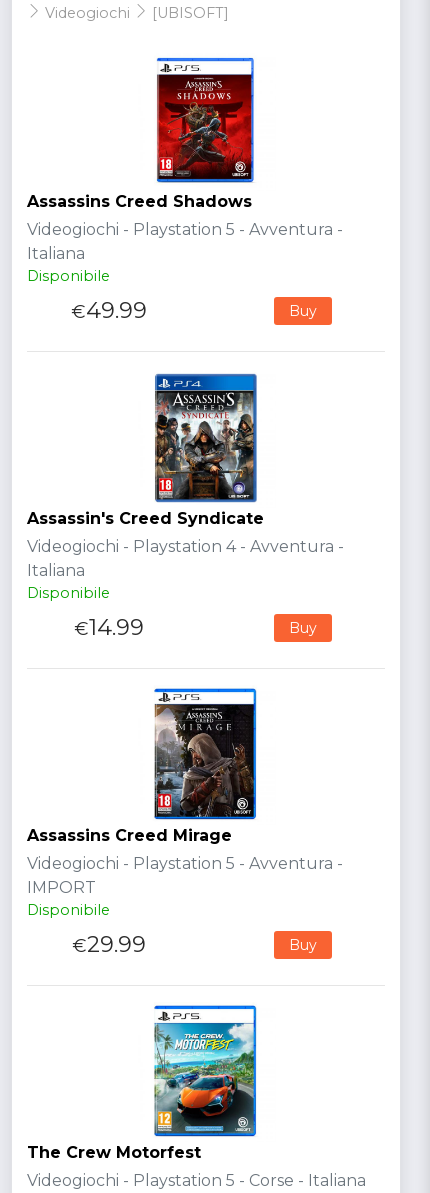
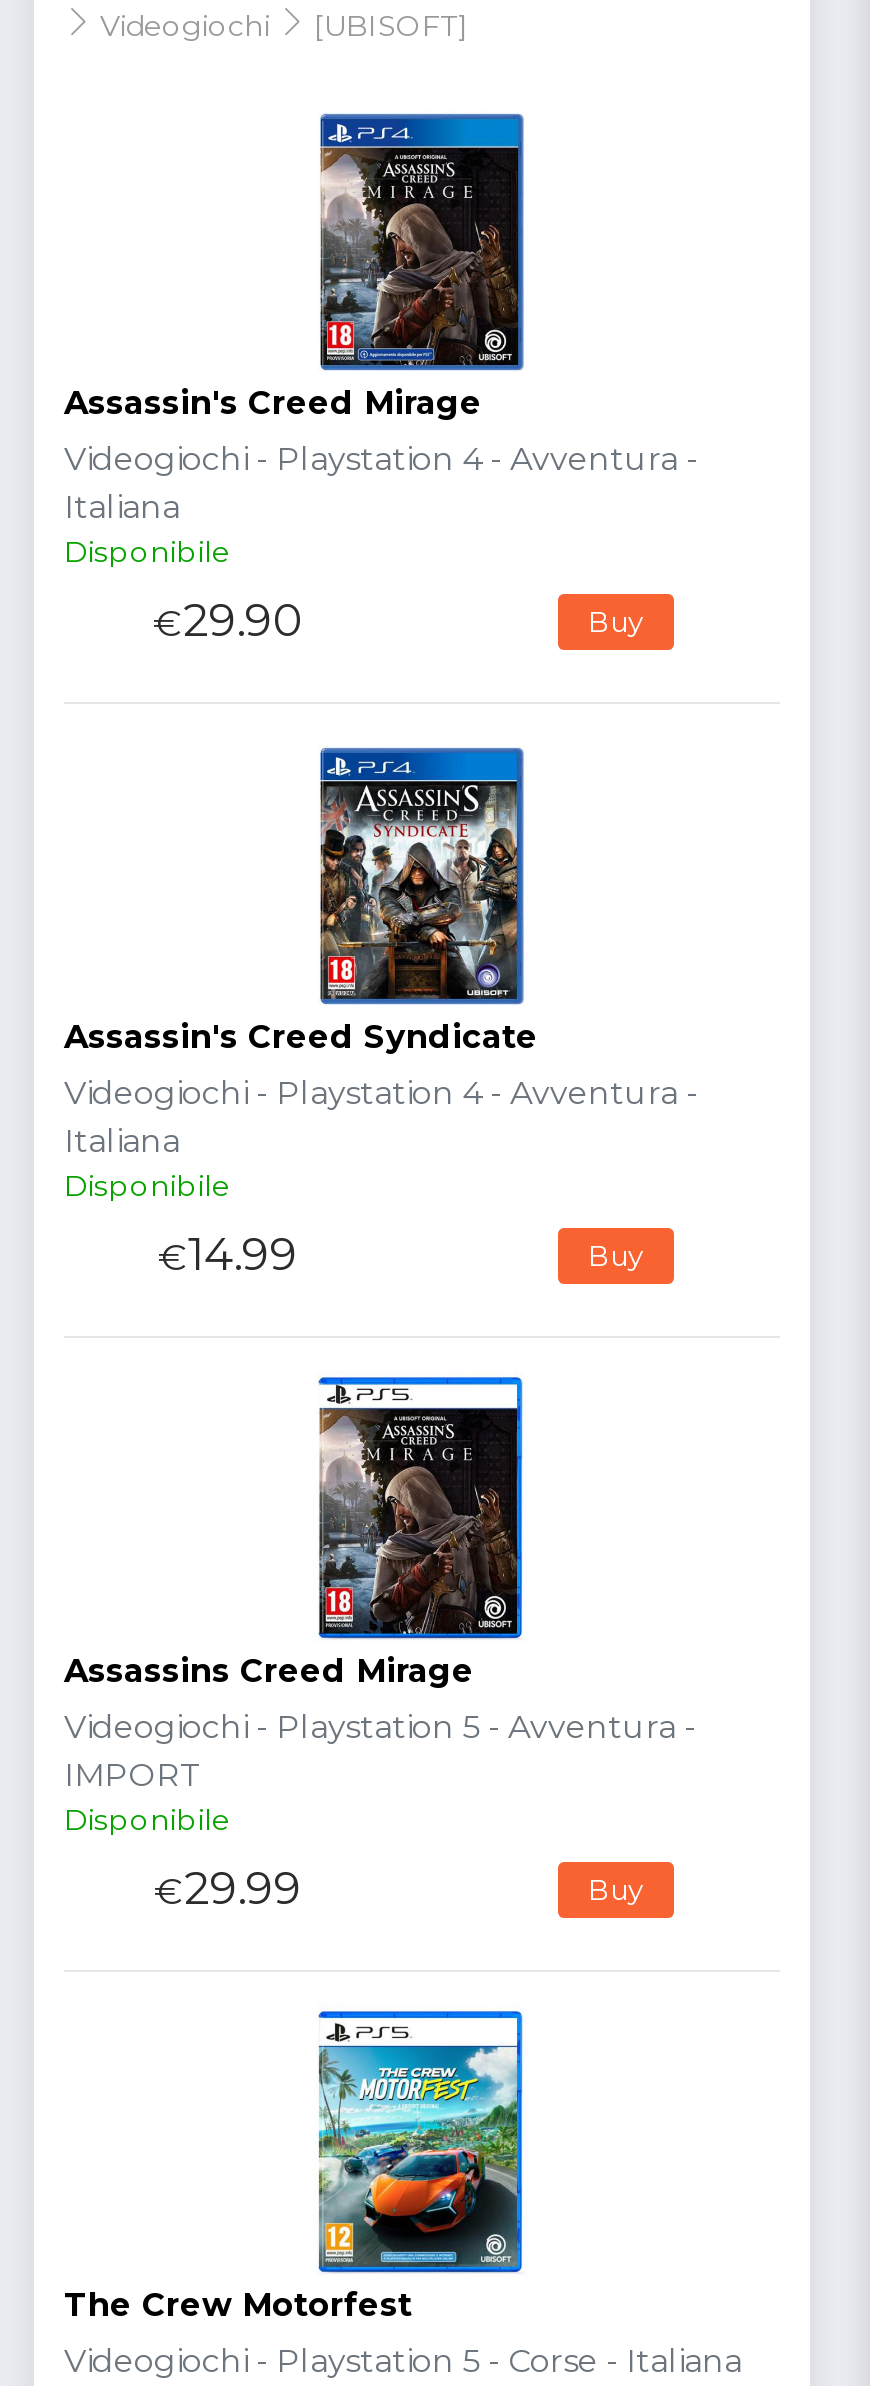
[27,58,257,211] [image] | Assassins Creed Shadows -> [64,114,526,422] [image] | Assassin's Creed Mirage
[27,220,343,239] Videogiochi - Playstation 5 - Avventura - -> [64,440,698,478] Videogiochi - Playstation 4 - Avventura -
[71,296,147,324] €49.99 -> [153,593,303,649] €29.90

